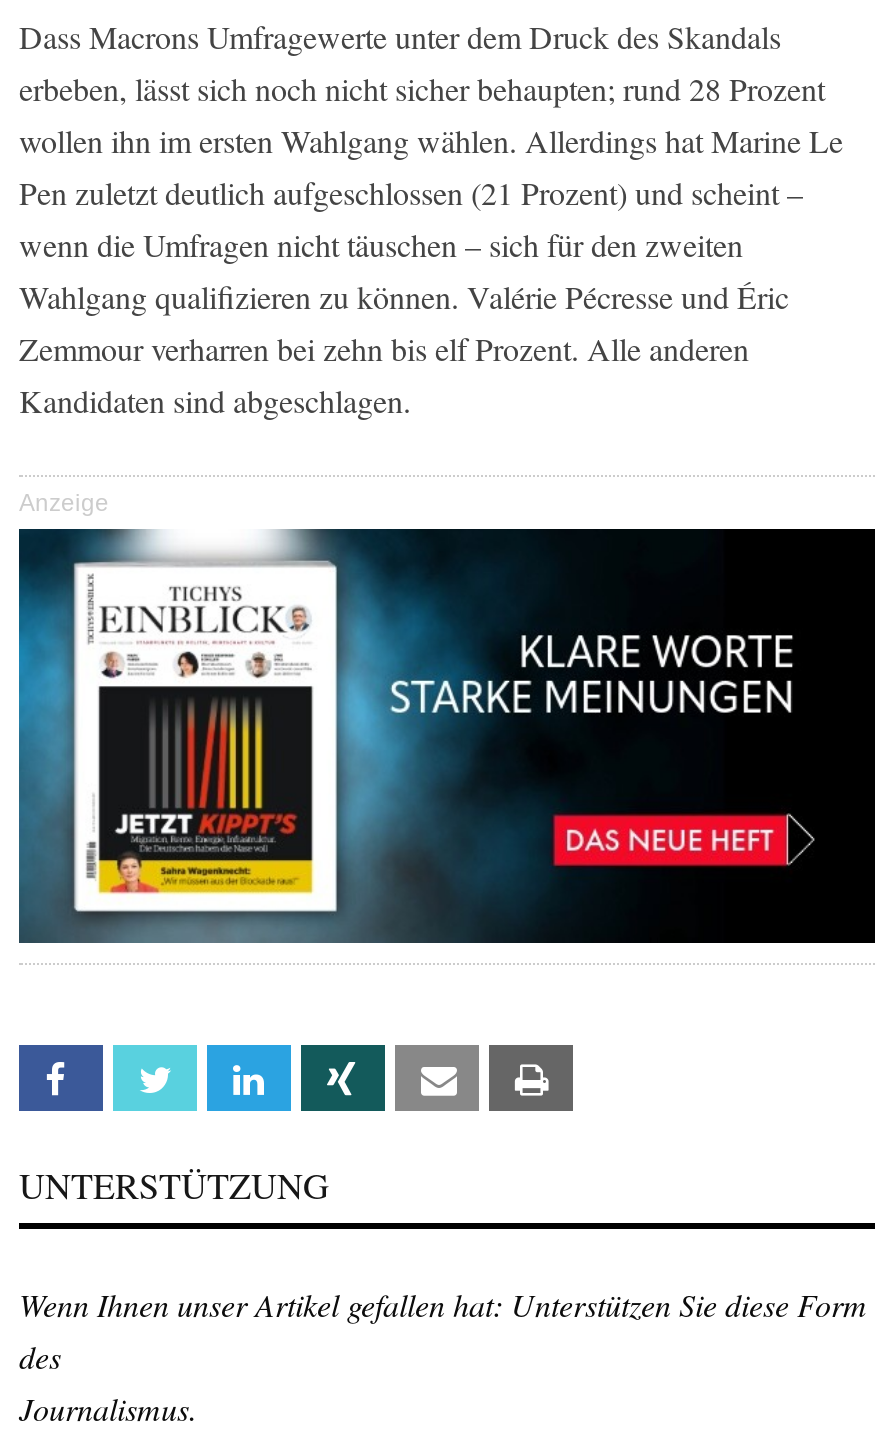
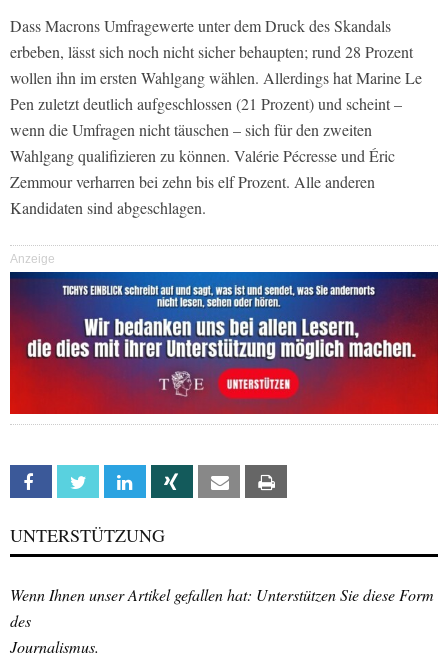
[17,527,877,947] [image] -> [9,271,439,415] [image]

